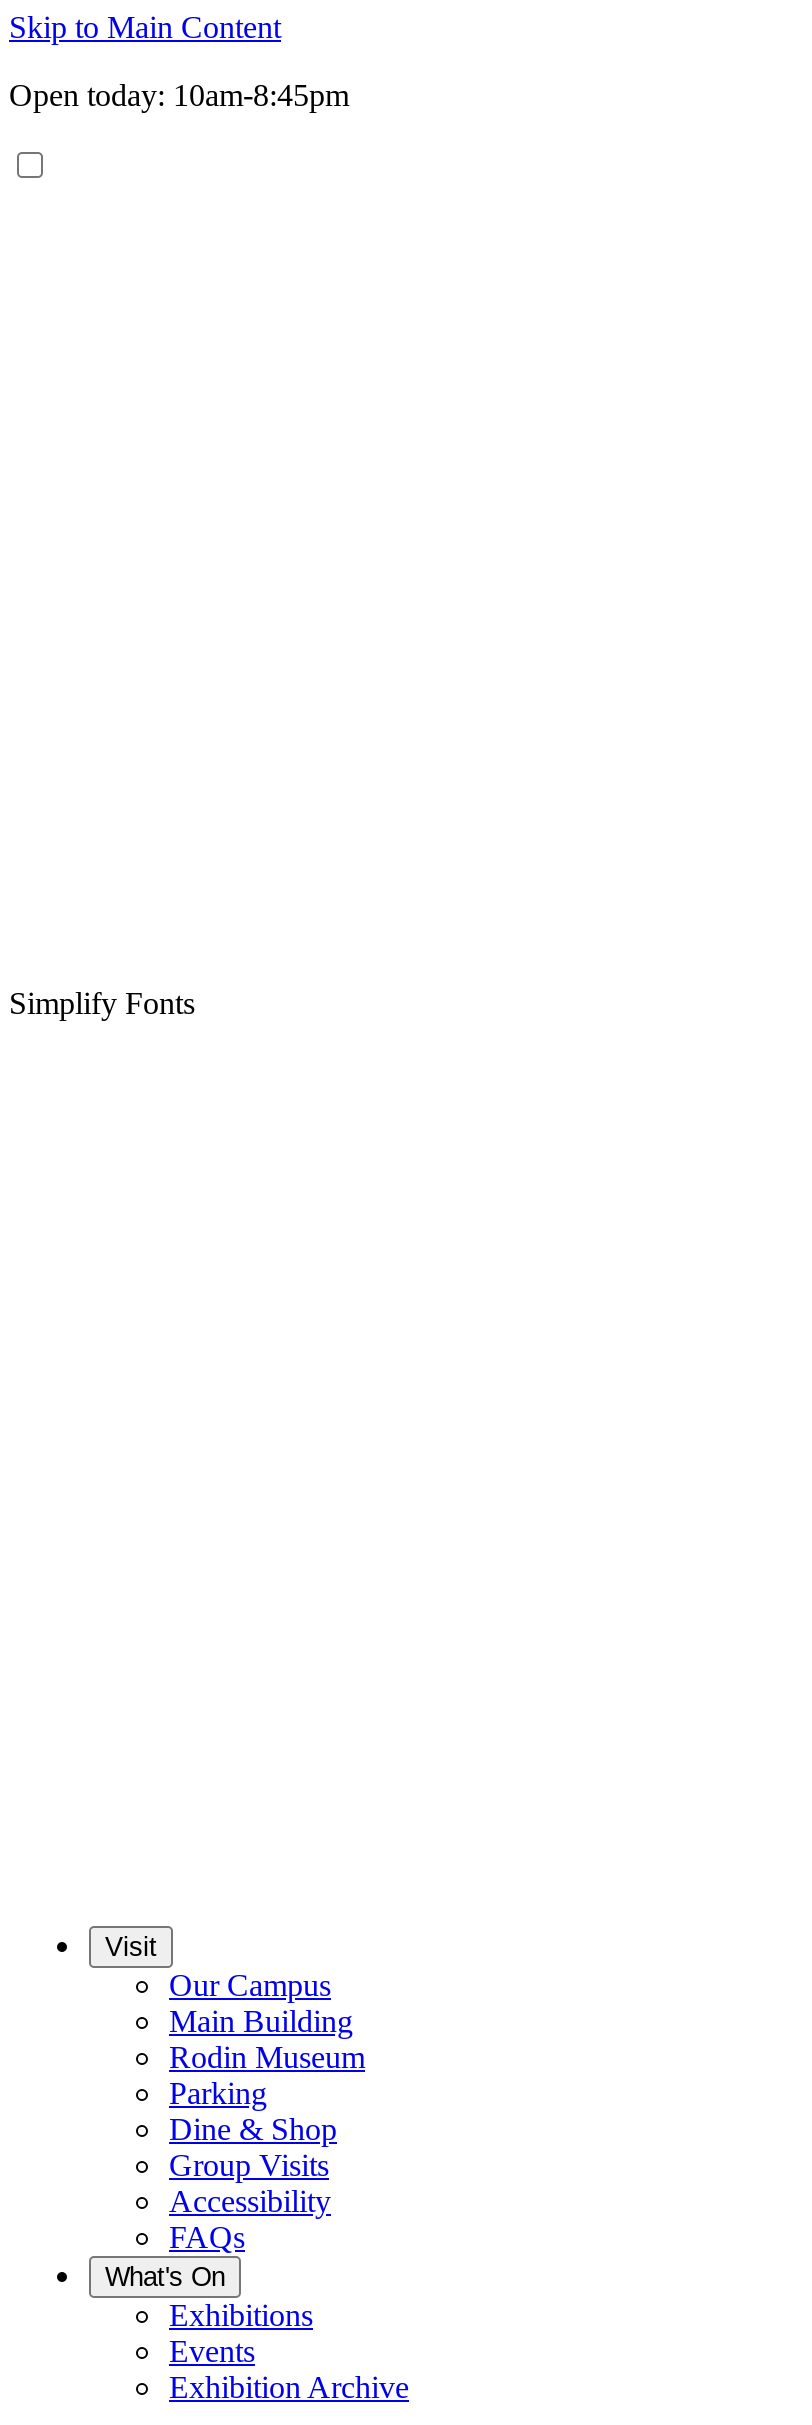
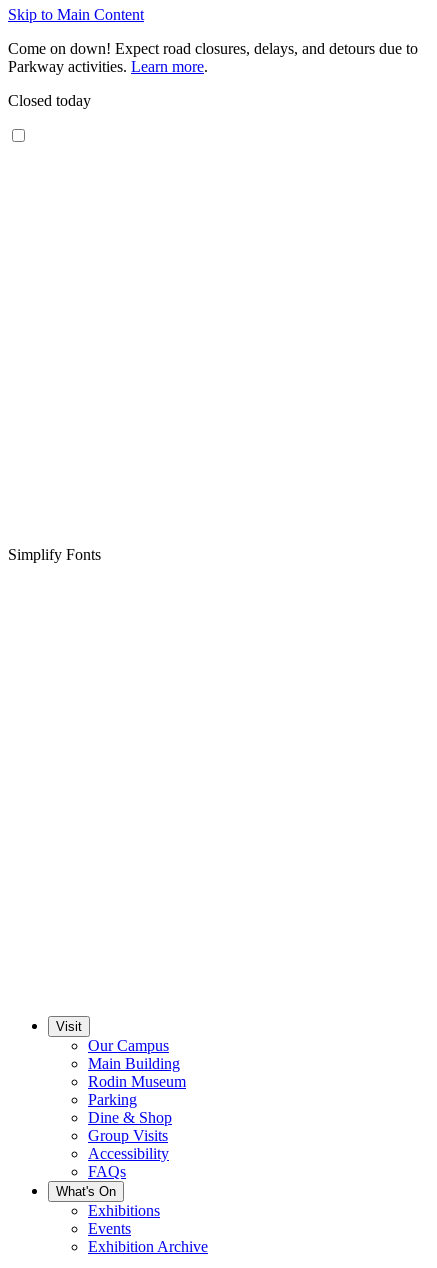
[9,78,349,112] Open today: 10am-8:45pm -> [8,40,418,109] Come on down! Expect road closures, delays, and detours due to | Parkway activities. Learn more. | Closed today

